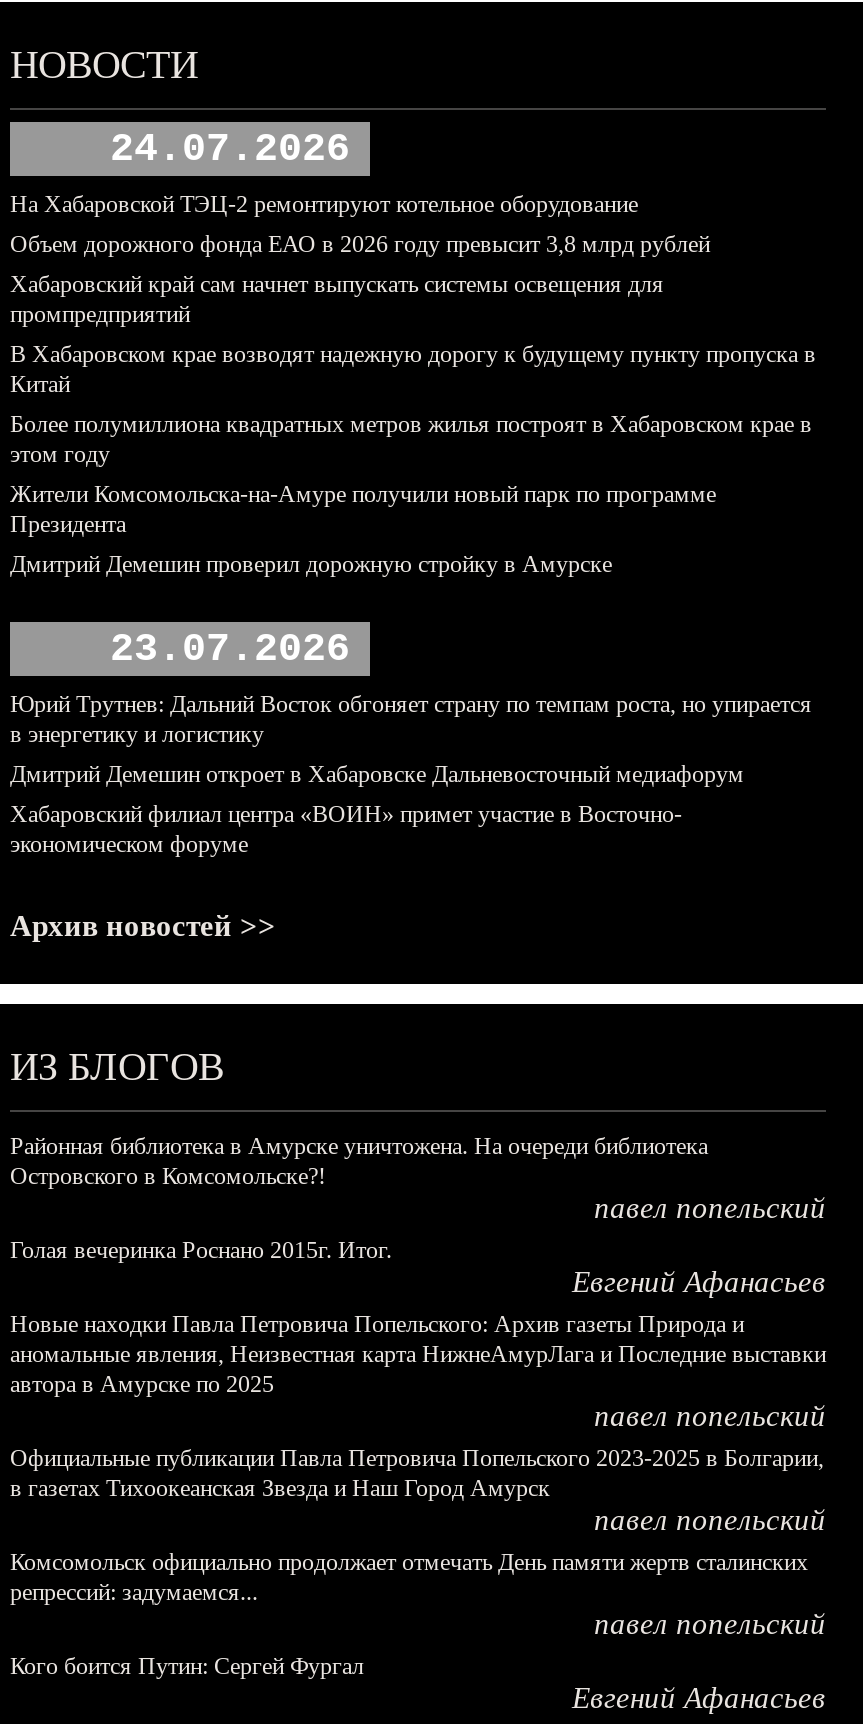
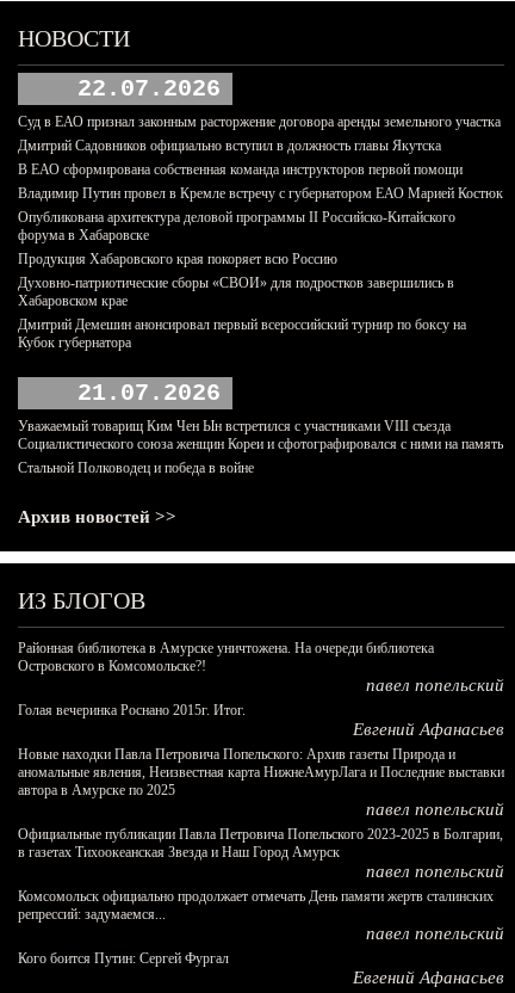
[10,126,816,578] 24.07.2026 | На Хабаровской ТЭЦ-2 ремонтируют котельное оборудование | Объем дорожного фонда ЕАО в 2026 году превысит 3,8 млрд рублей | Хабаровский край сам начнет выпускать системы освещения для | промпредприятий | В Хабаровском крае возводят надежную дорогу к будущему пункту пропуска в | Китай | Более полумиллиона квадратных метров жилья построят в Хабаровском крае в | этом году | Жители Комсомольска-на-Амуре получили новый парк по программе | Президента | Дмитрий Демешин проверил дорожную стройку в Амурске -> [18,75,503,351] 22.07.2026 | Суд в ЕАО признал законным расторжение договора аренды земельного участка | Дмитрий Садовников официально вступил в должность главы Якутска | В ЕАО сформирована собственная команда инструкторов первой помощи | Владимир Путин провел в Кремле встречу с губернатором ЕАО Марией Костюк | Опубликована архитектура деловой программы II Российско-Китайского | форума в Хабаровске | Продукция Хабаровского края покоряет всю Россию | Духовно-патриотические сборы «СВОИ» для подростков завершились в | Хабаровском крае | Дмитрий Демешин анонсировал первый всероссийский турнир по боксу на | Кубок губернатора
[10,626,812,858] 23.07.2026 | Юрий Трутнев: Дальний Восток обгоняет страну по темпам роста, но упирается | в энергетику и логистику | Дмитрий Демешин откроет в Хабаровске Дальневосточный медиафорум | Хабаровский филиал центра «ВОИН» примет участие в Восточно- | экономическом форуме -> [18,380,503,476] 21.07.2026 | Уважаемый товарищ Ким Чен Ын встретился с участниками VIII съезда | Социалистического союза женщин Кореи и сфотографировался с ними на память | Стальной Полководец и победа в войне

